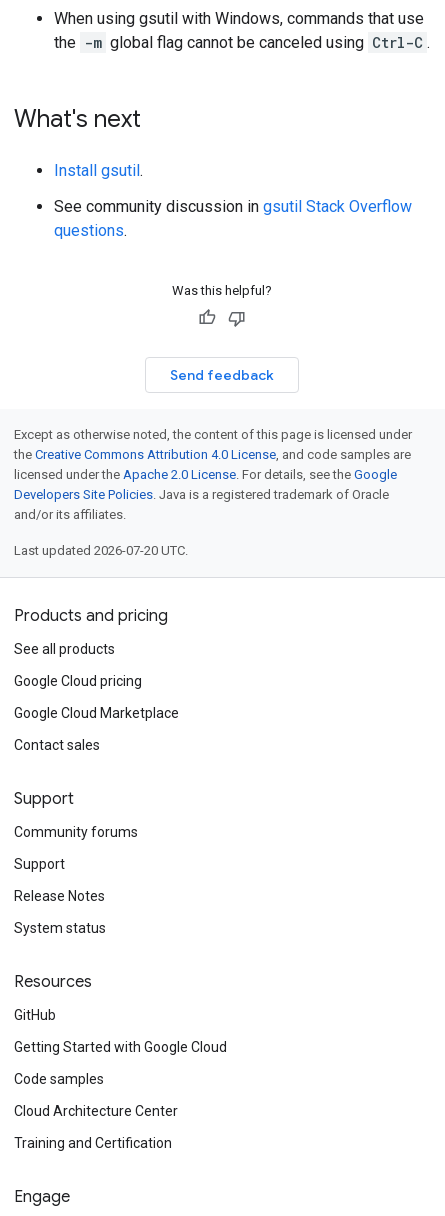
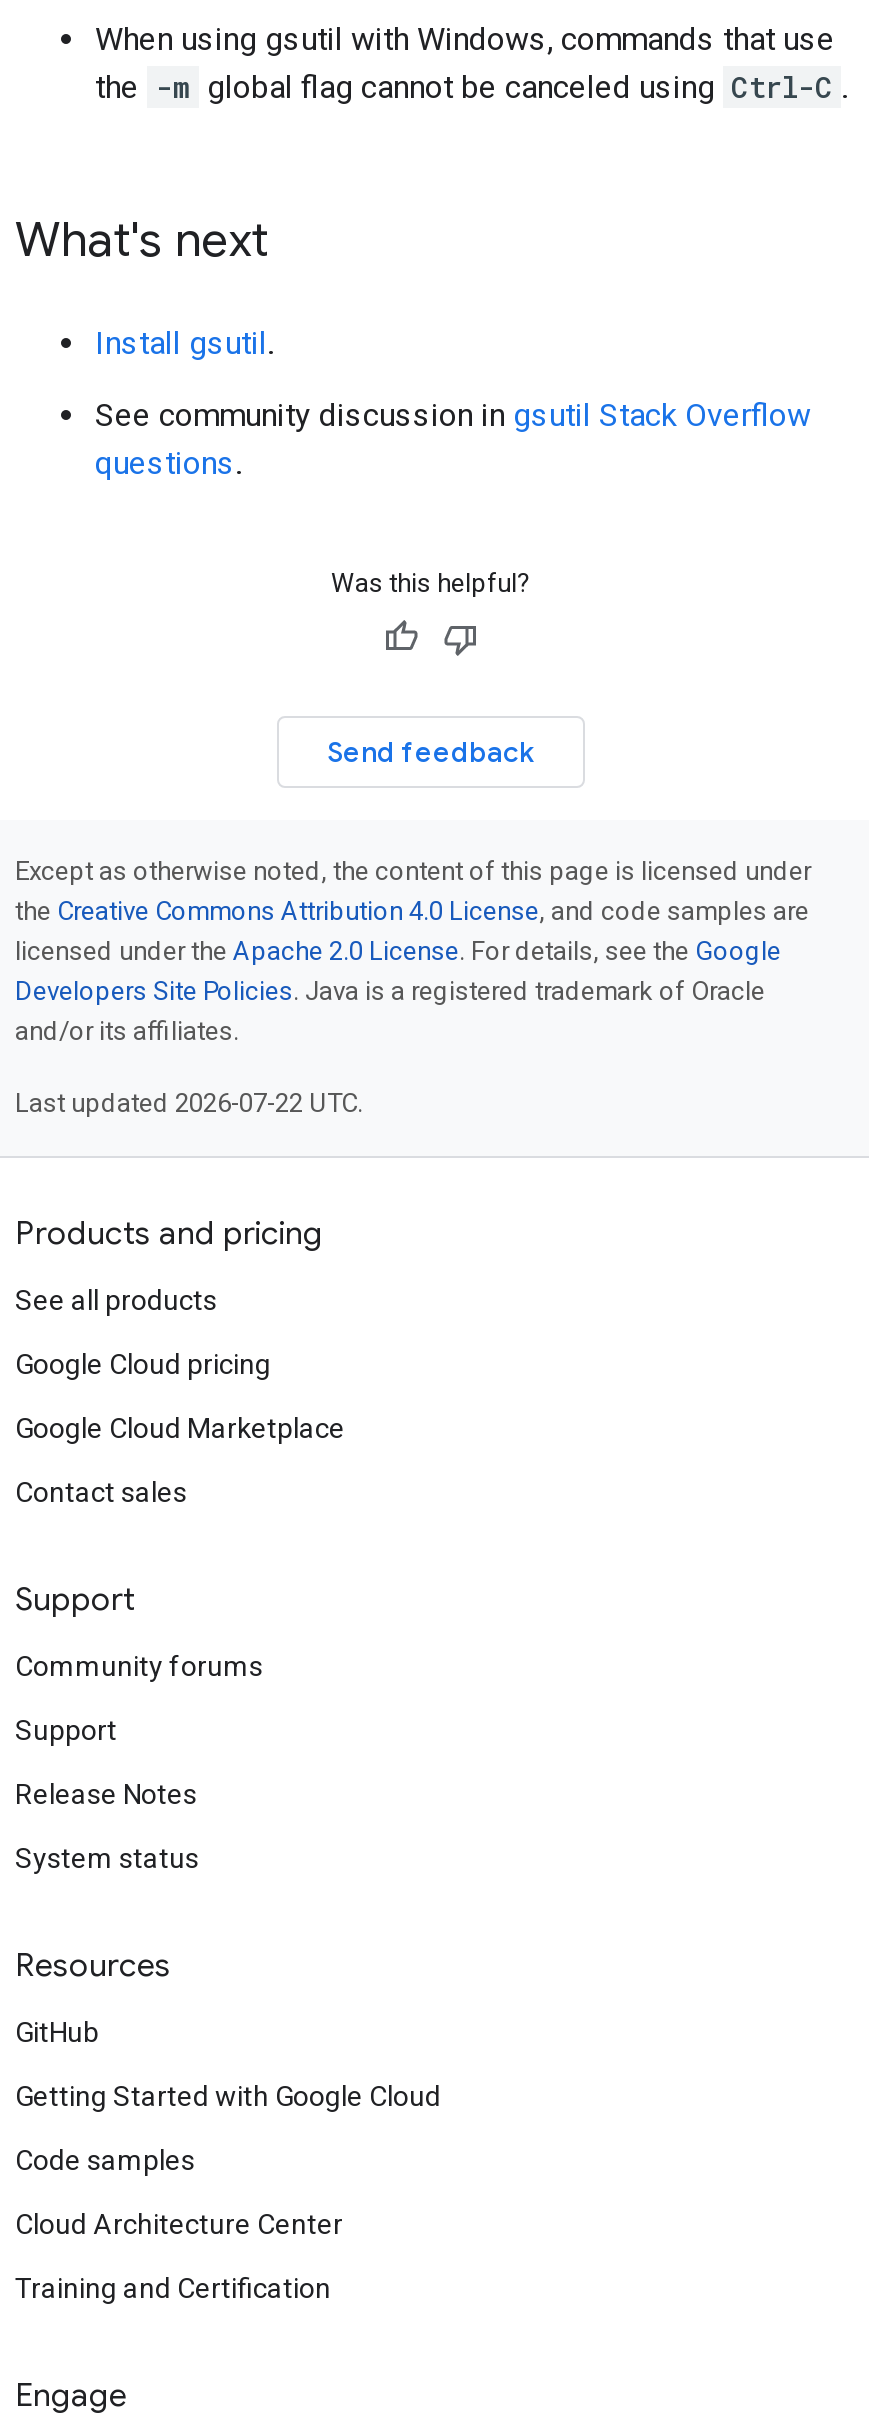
[14,543,188,558] Last updated 2026-07-20 UTC. -> [15,1088,363,1118] Last updated 2026-07-22 UTC.

